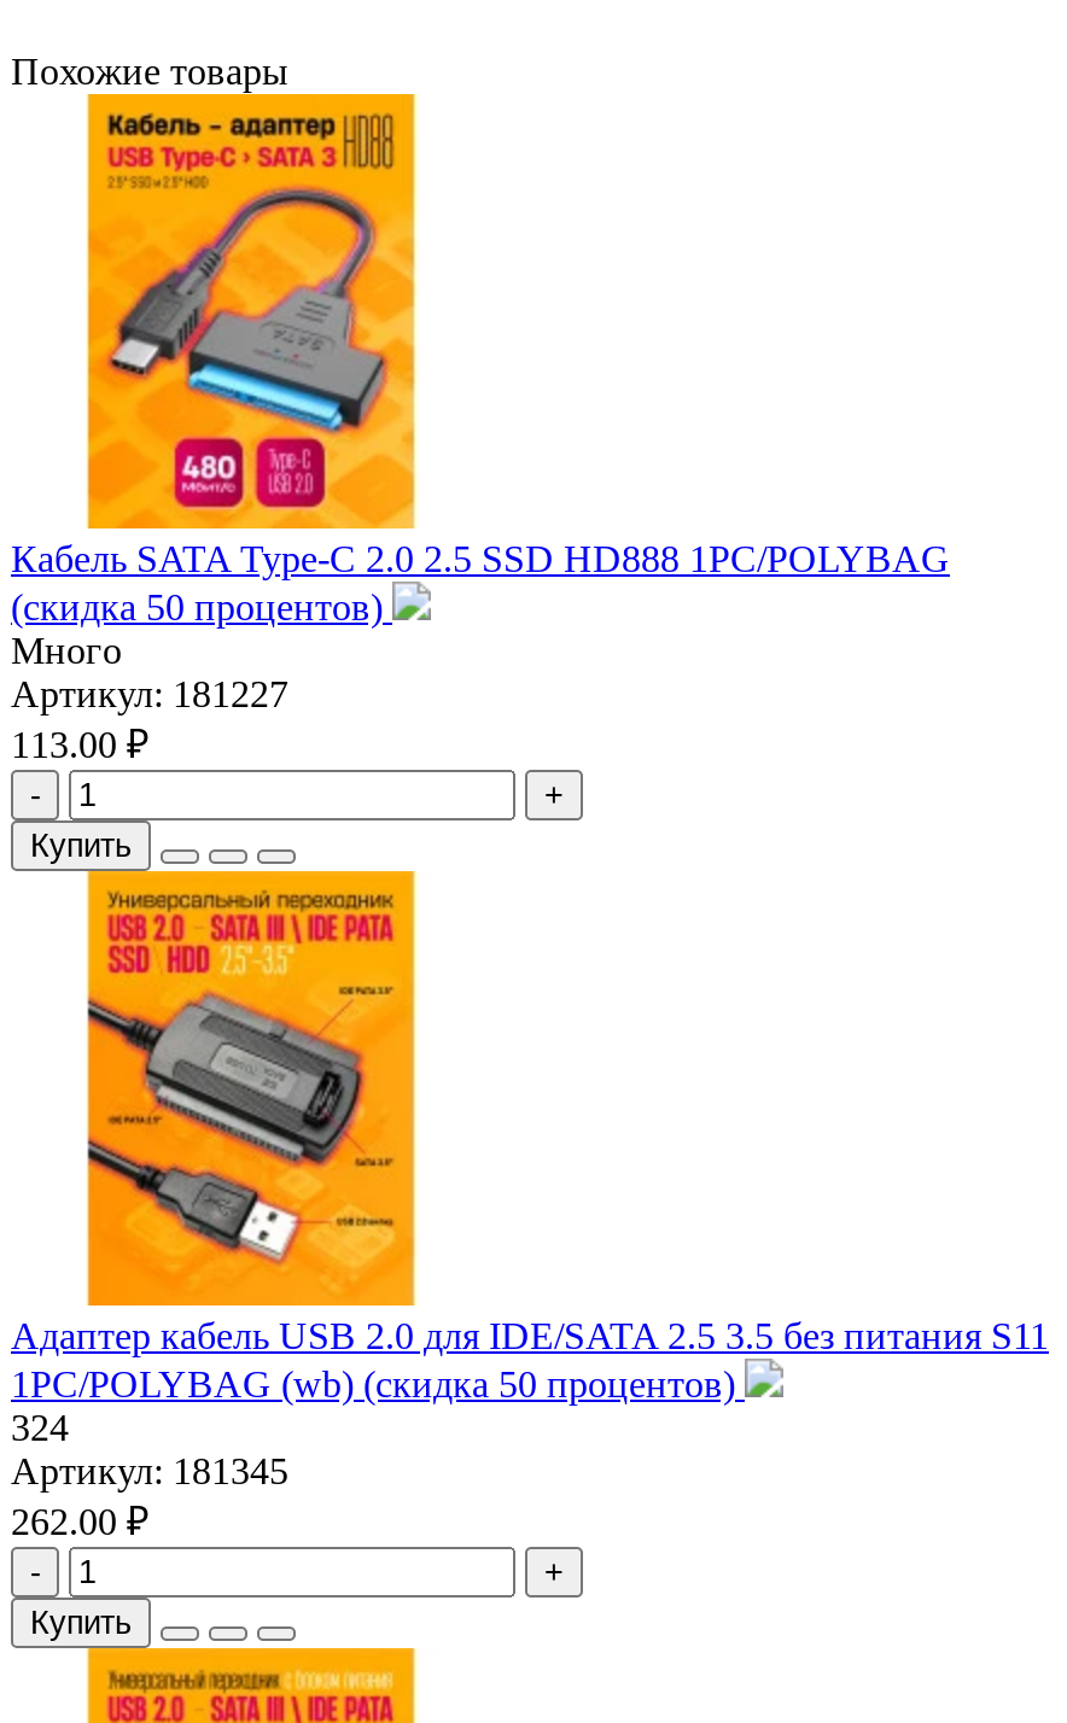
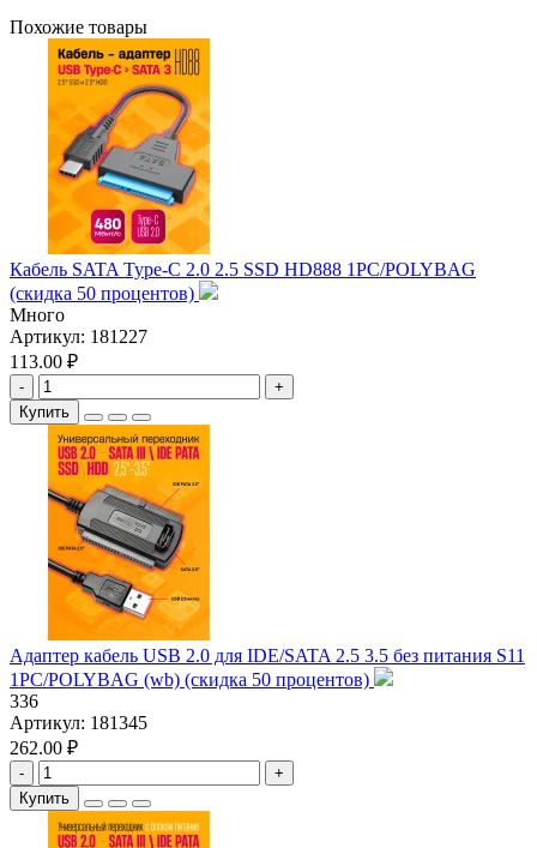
[11,1407,69,1448] 324 -> [10,691,38,711] 336

